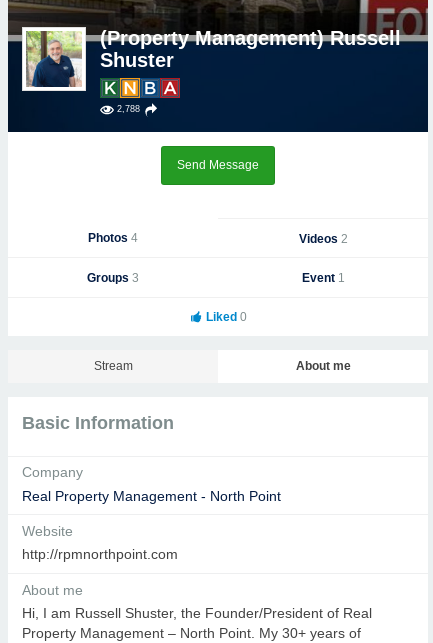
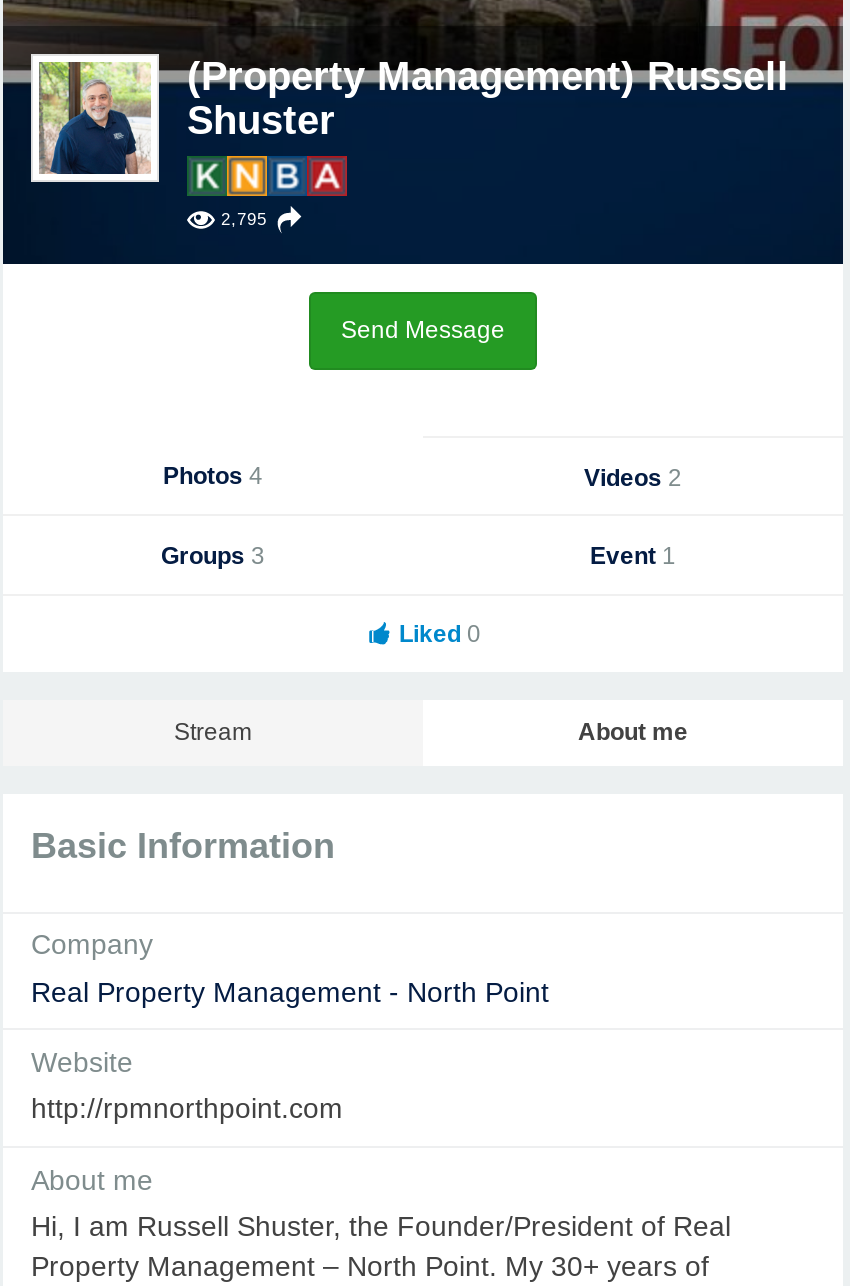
[117,105,140,115] 2,788 -> [221,209,267,229] 2,795

